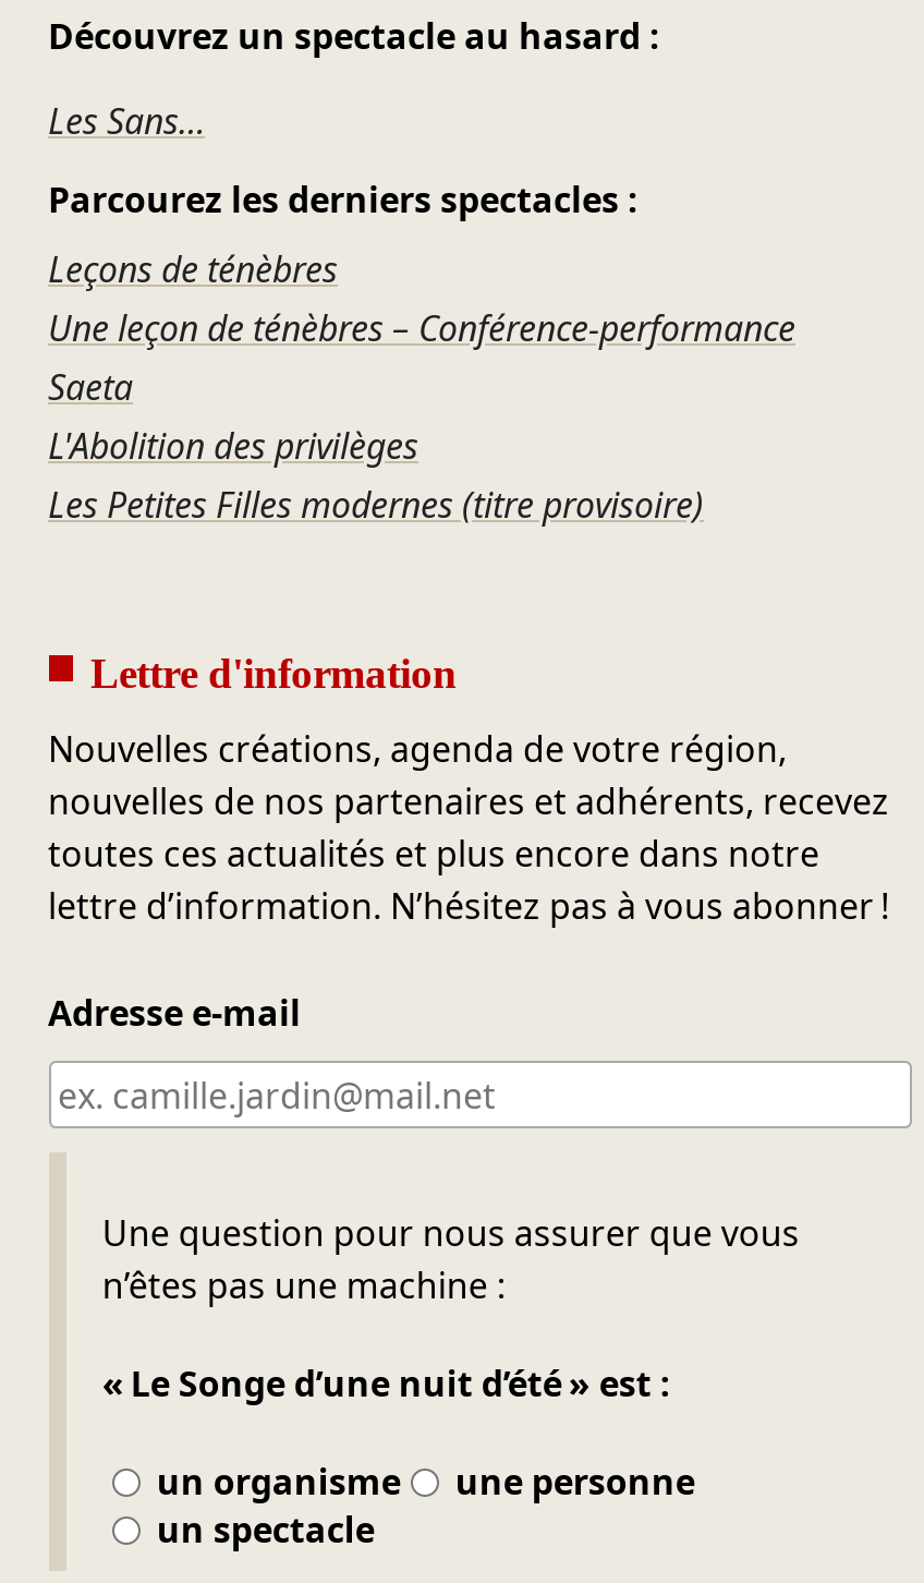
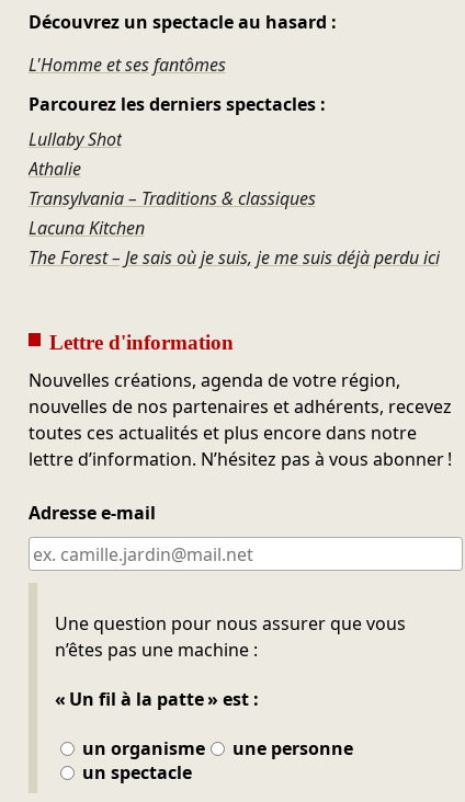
[48,96,205,144] Les Sans… -> [28,52,225,76] L'Homme et ses fantômes
[48,244,795,528] Leçons de ténèbres | Une leçon de ténèbres – Conférence-performance | Saeta | L'Abolition des privilèges | Les Petites Filles modernes (titre provisoire) -> [28,127,439,269] Lullaby Shot | Athalie | Transylvania – Traditions & classiques | Lacuna Kitchen | The Forest – Je sais où je suis, je me suis déjà perdu ici
[102,1360,671,1408] « Le Songe d’une nuit d’été » est : -> [55,687,259,711] « Un fil à la patte » est :

